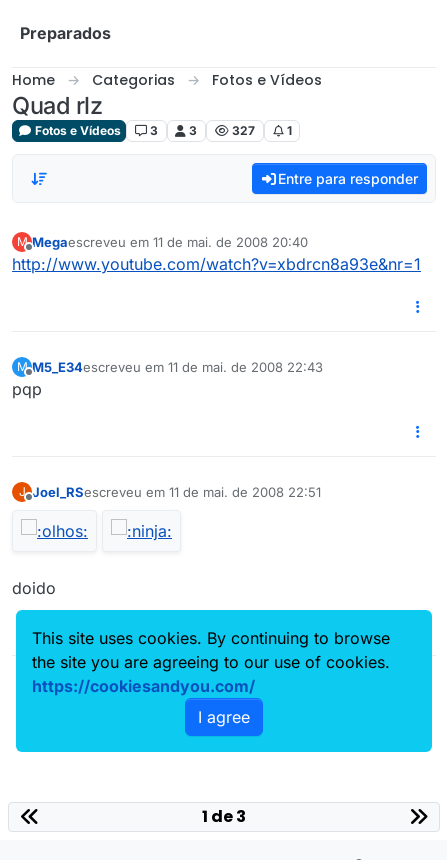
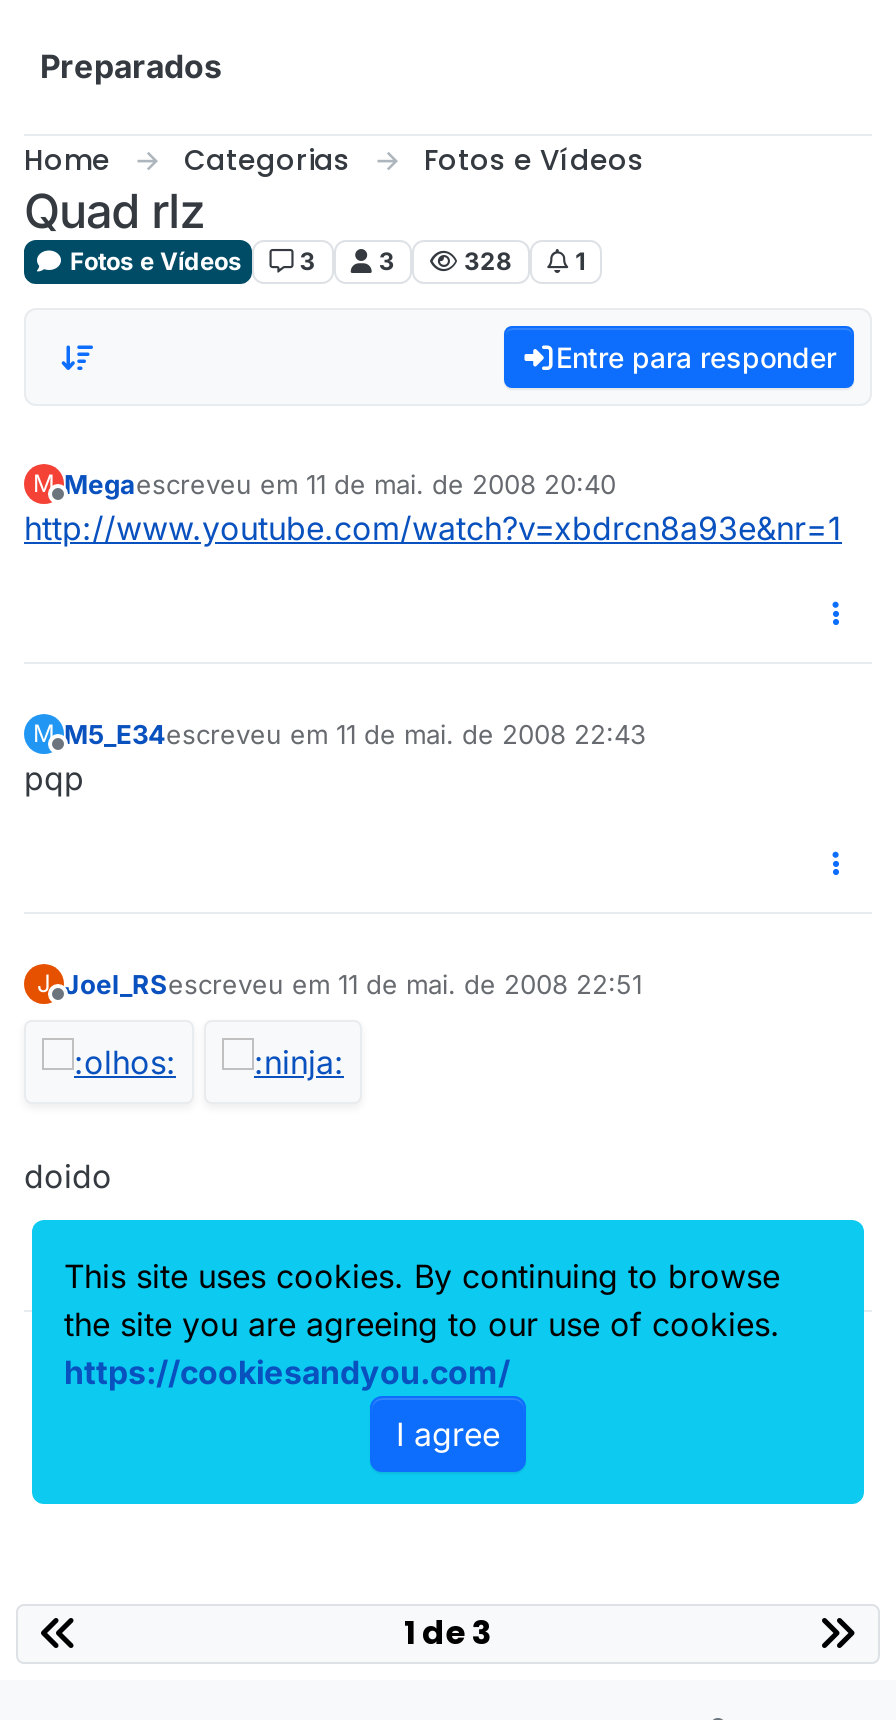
[232,123,255,138] 327 -> [464,246,512,276] 328

